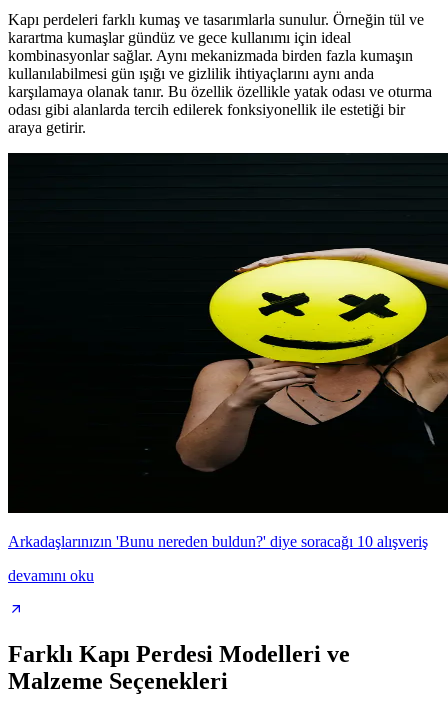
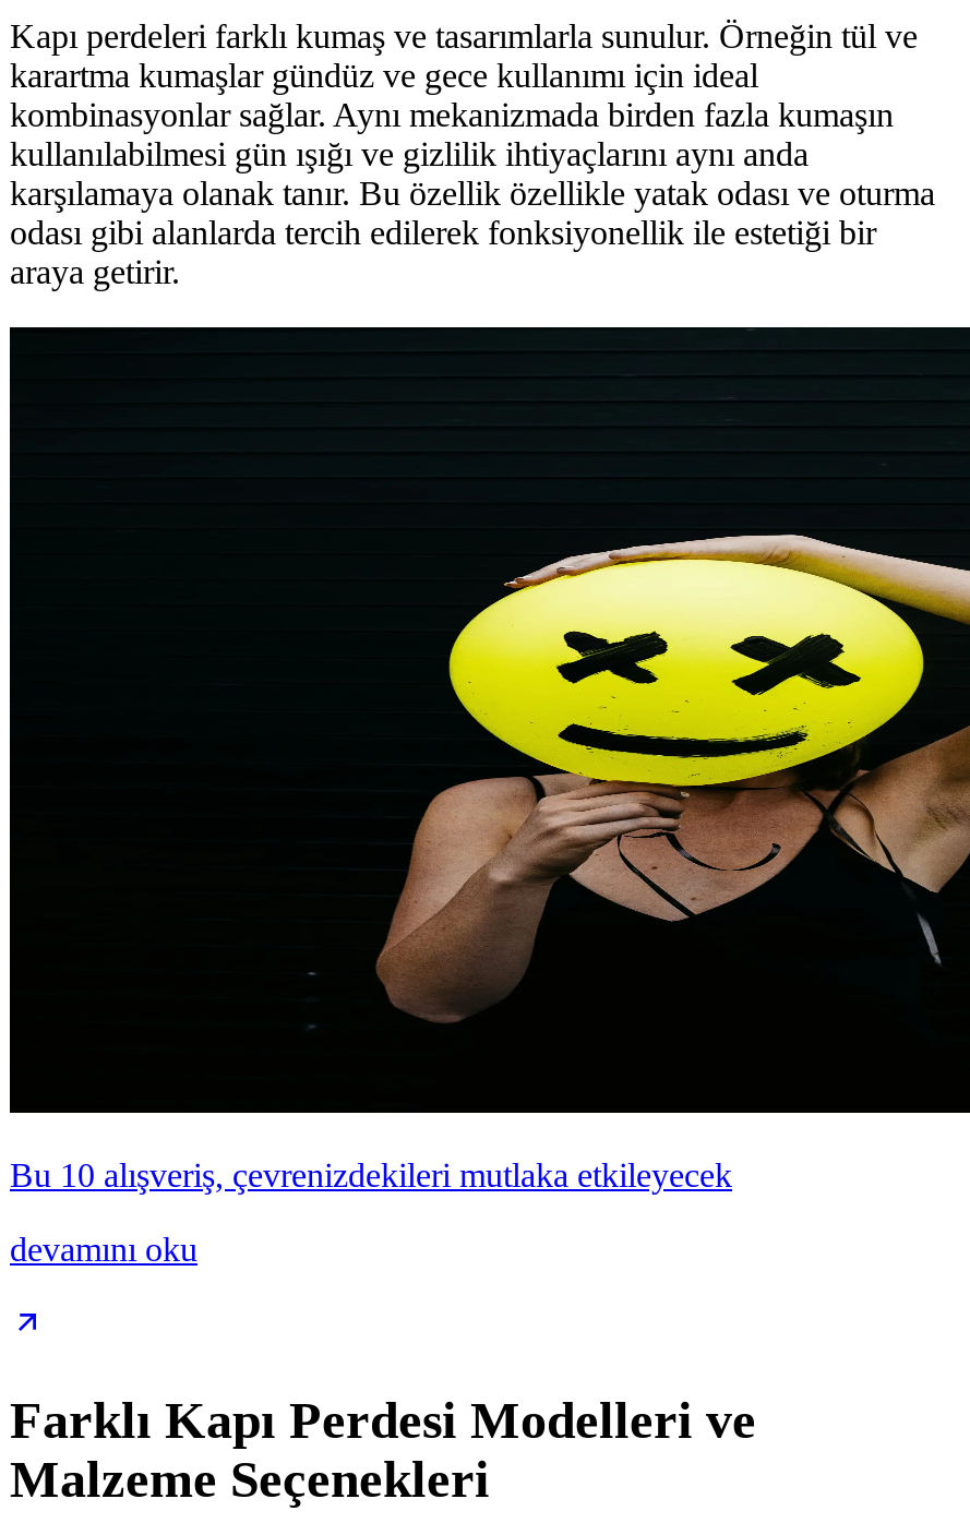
[8,533,428,550] Arkadaşlarınızın 'Bunu nereden buldun?' diye soracağı 10 alışveriş -> [10,1156,732,1193] Bu 10 alışveriş, çevrenizdekileri mutlaka etkileyecek

